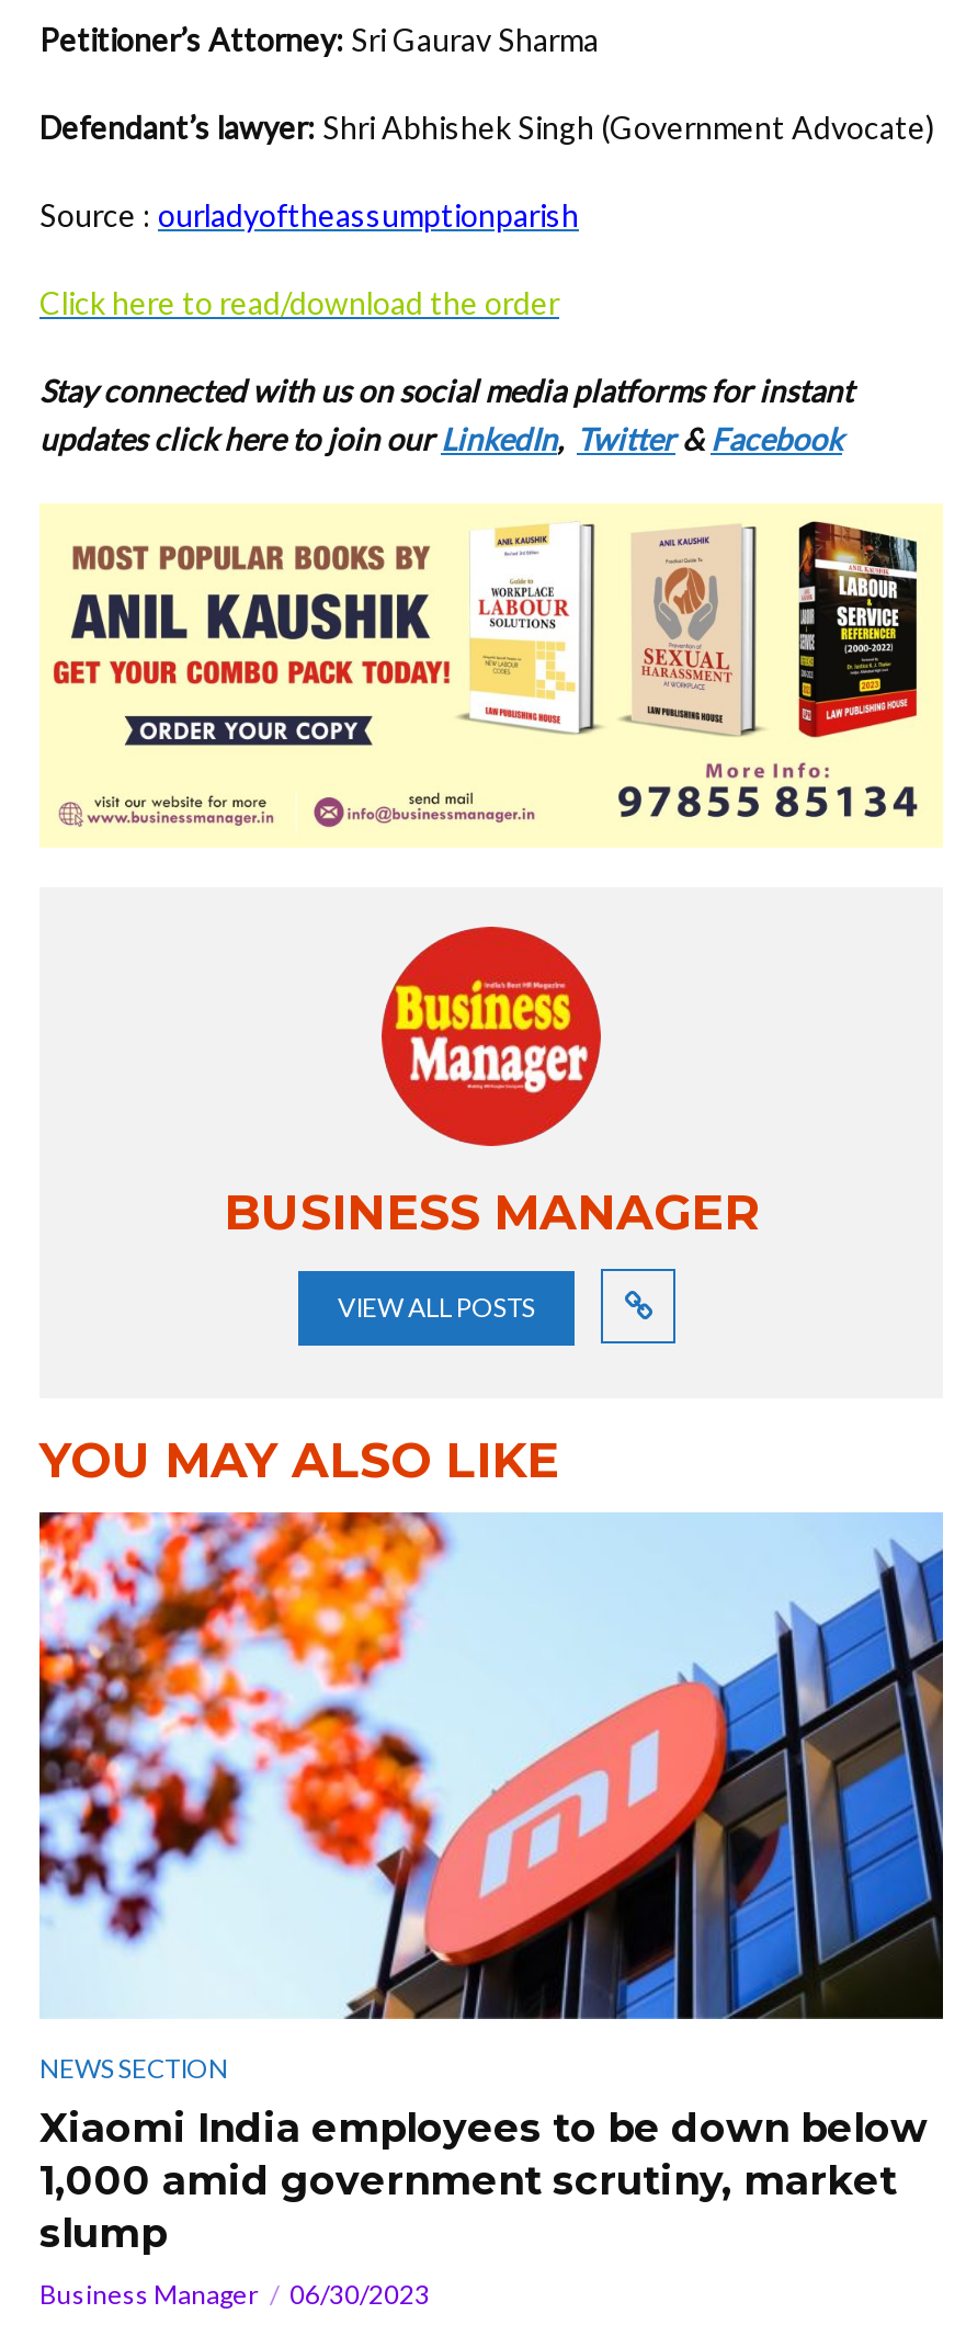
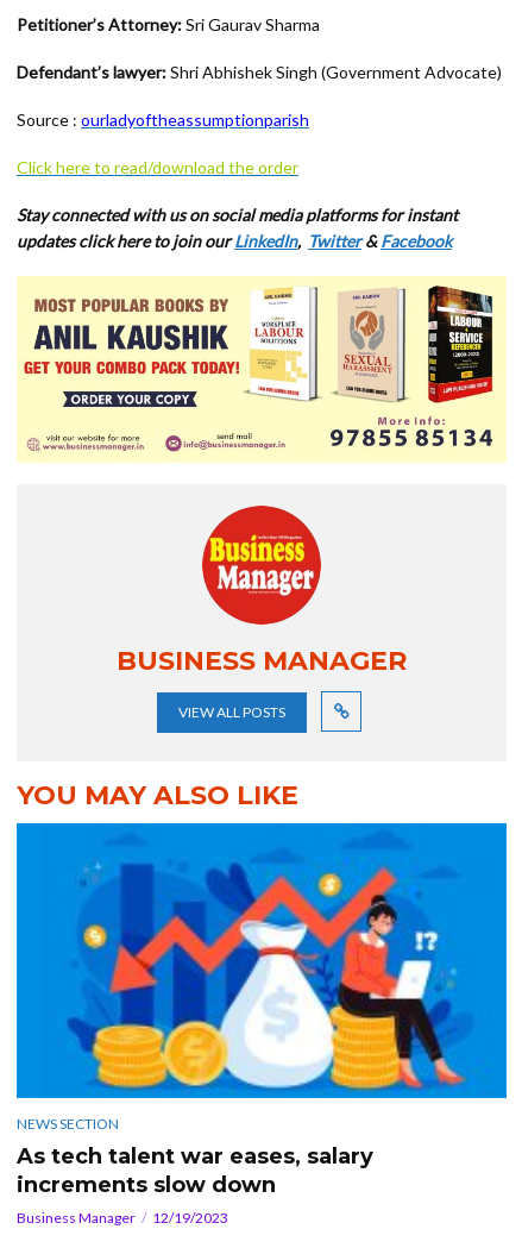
[37,1509,945,2257] [image] | Xiaomi India employees to be down below | 1,000 amid government scrutiny, market | slump -> [15,822,508,1199] [image] | As tech talent war eases, salary | increments slow down
[39,2277,430,2310] Business Manager 06/30/2023 -> [17,1209,228,1227] Business Manager 12/19/2023

